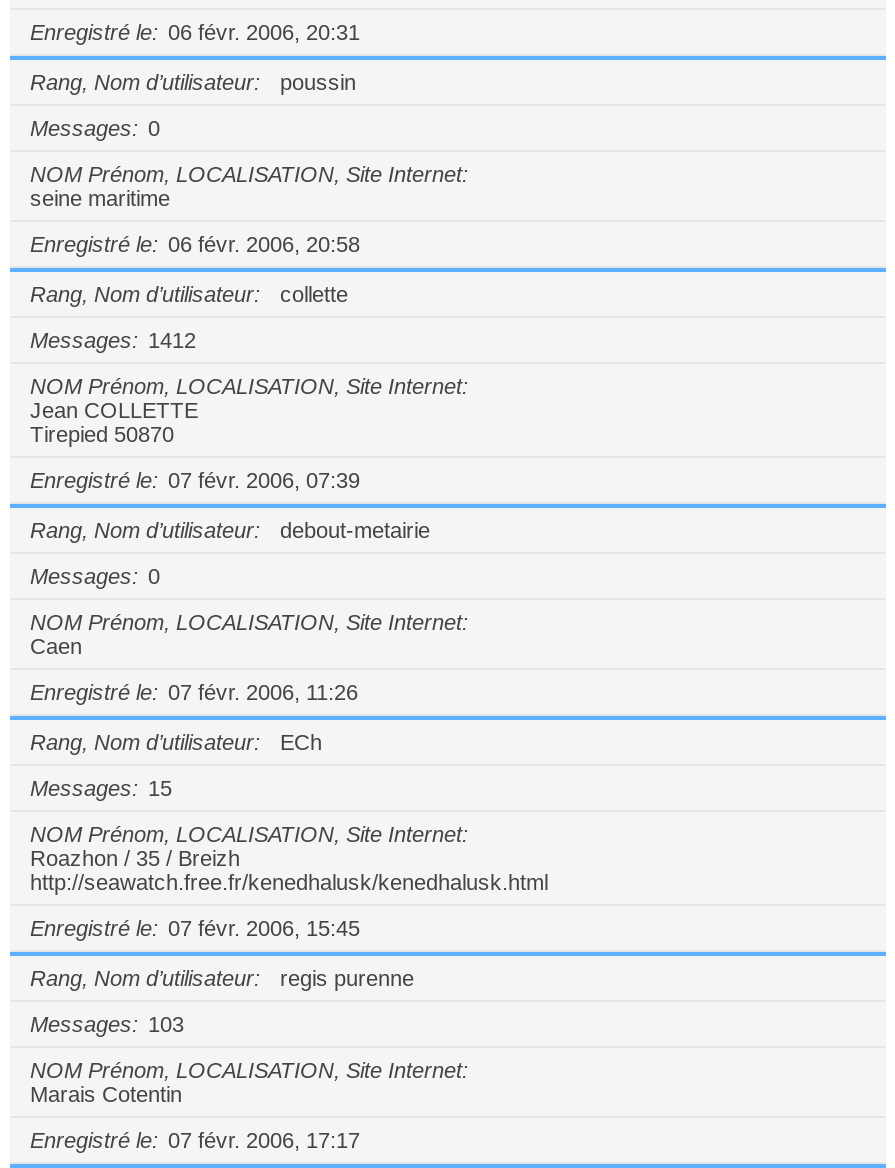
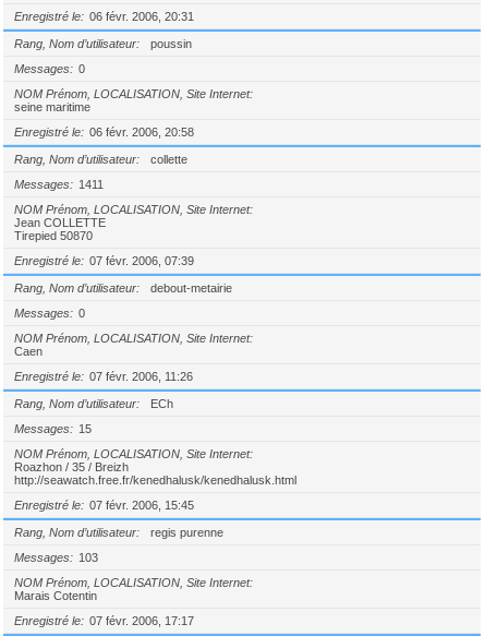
[30,328,196,352] Messages 1412 -> [14,178,104,191] Messages 1411

